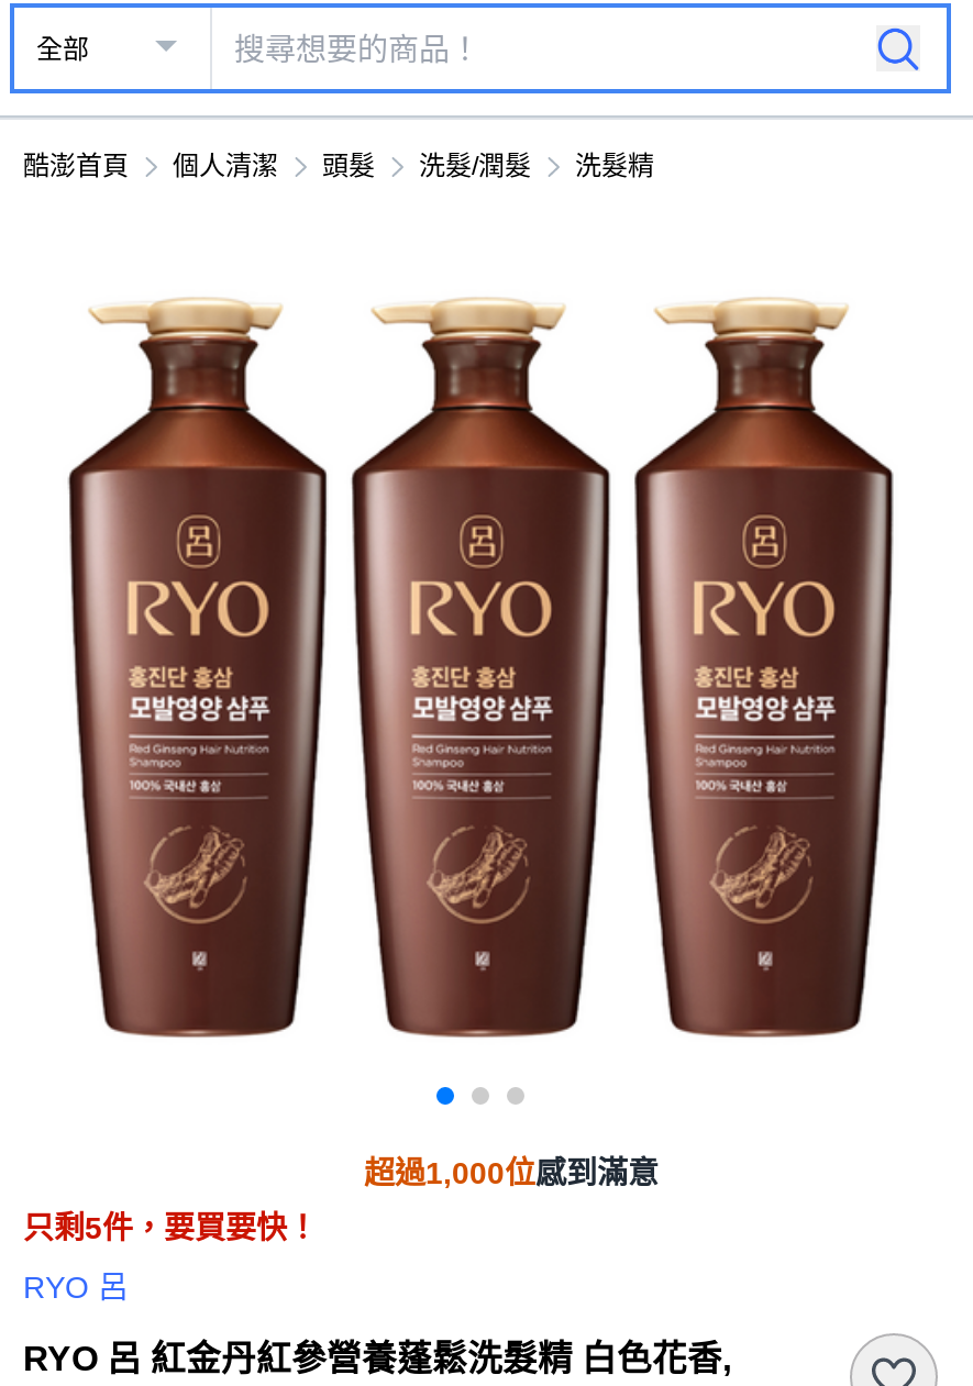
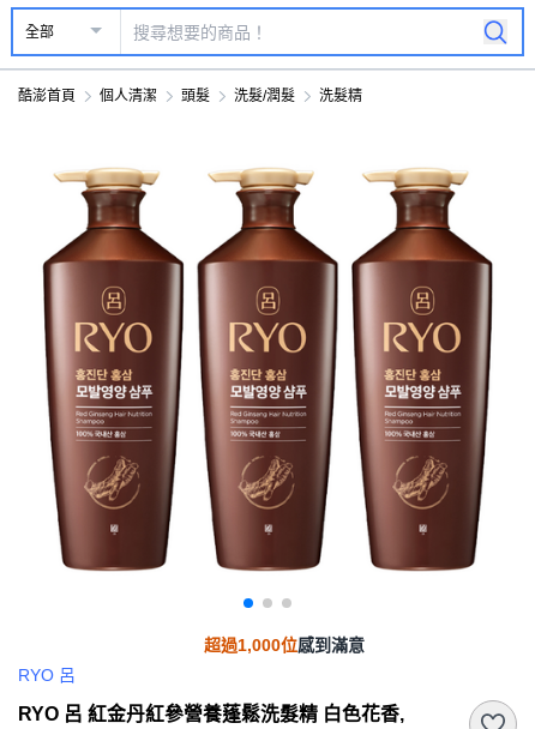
[23,1210,318,1245] 只剩5件，要買要快！ -> none

